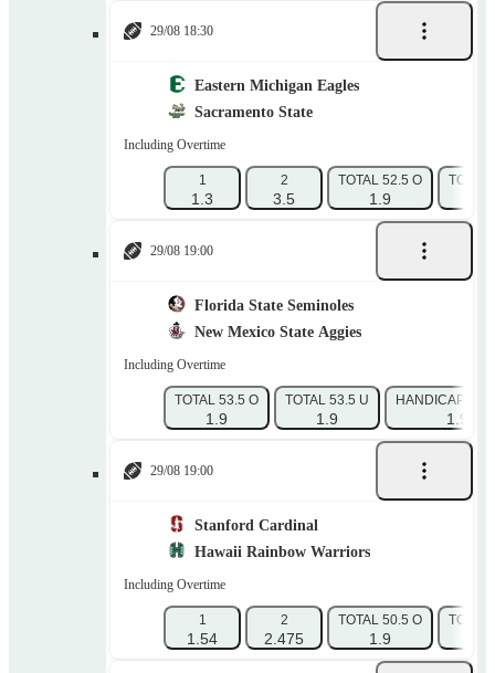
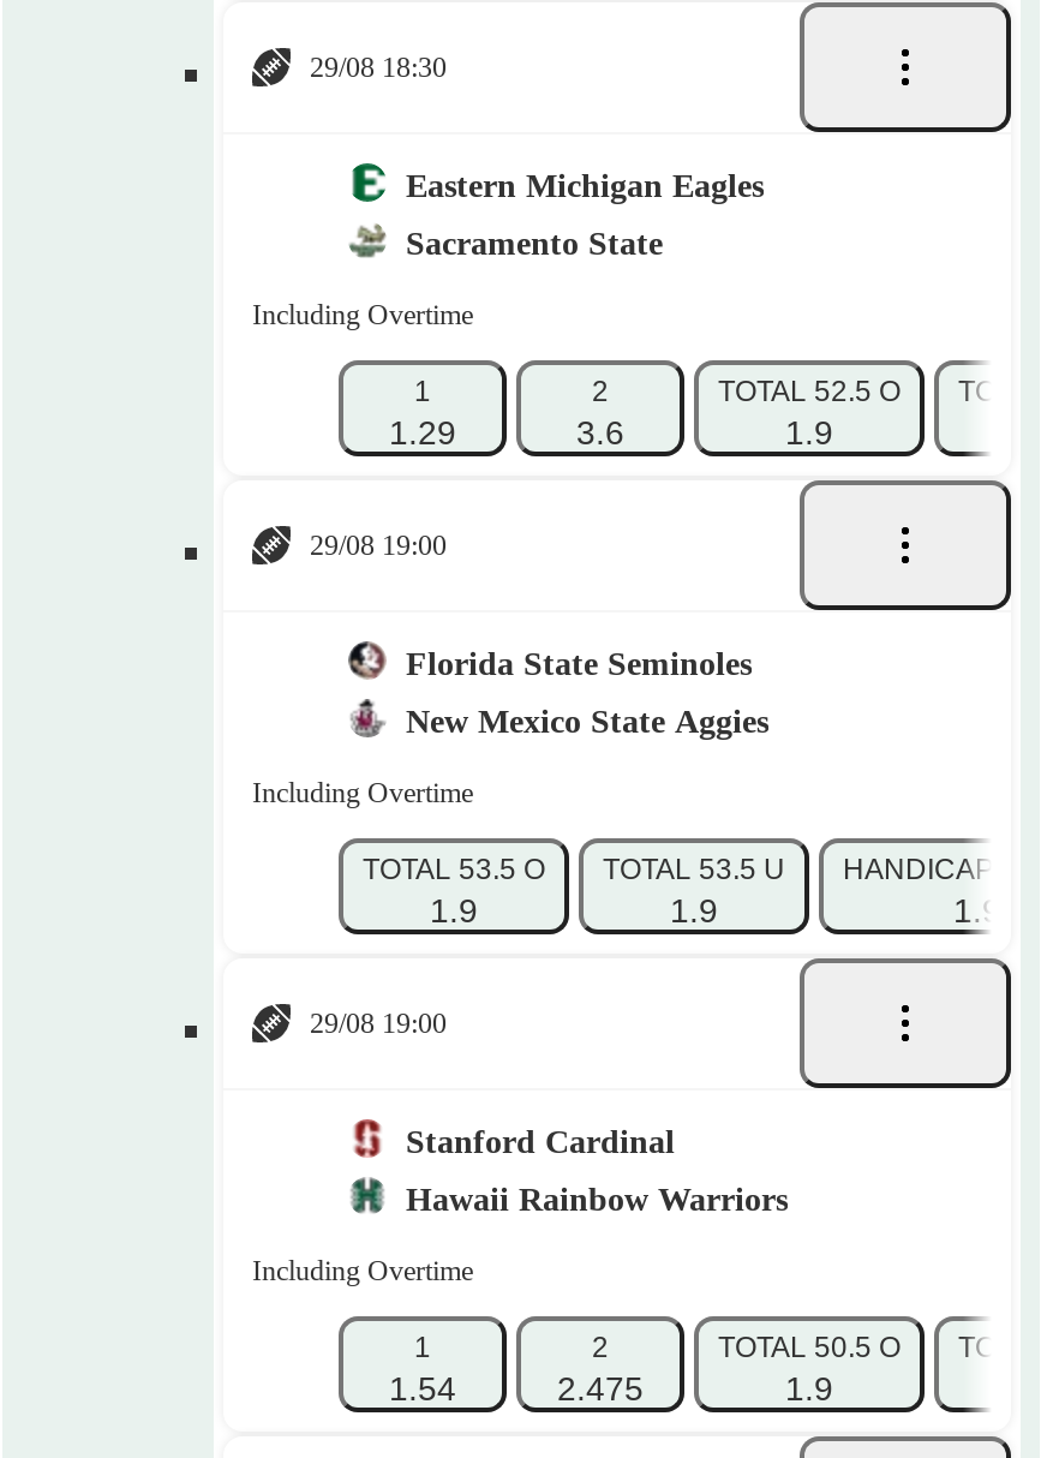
[191,190,213,208] 1.3 -> [389,413,456,452] 1.29
[273,190,295,208] 3.5 -> [576,413,624,452] 3.6

